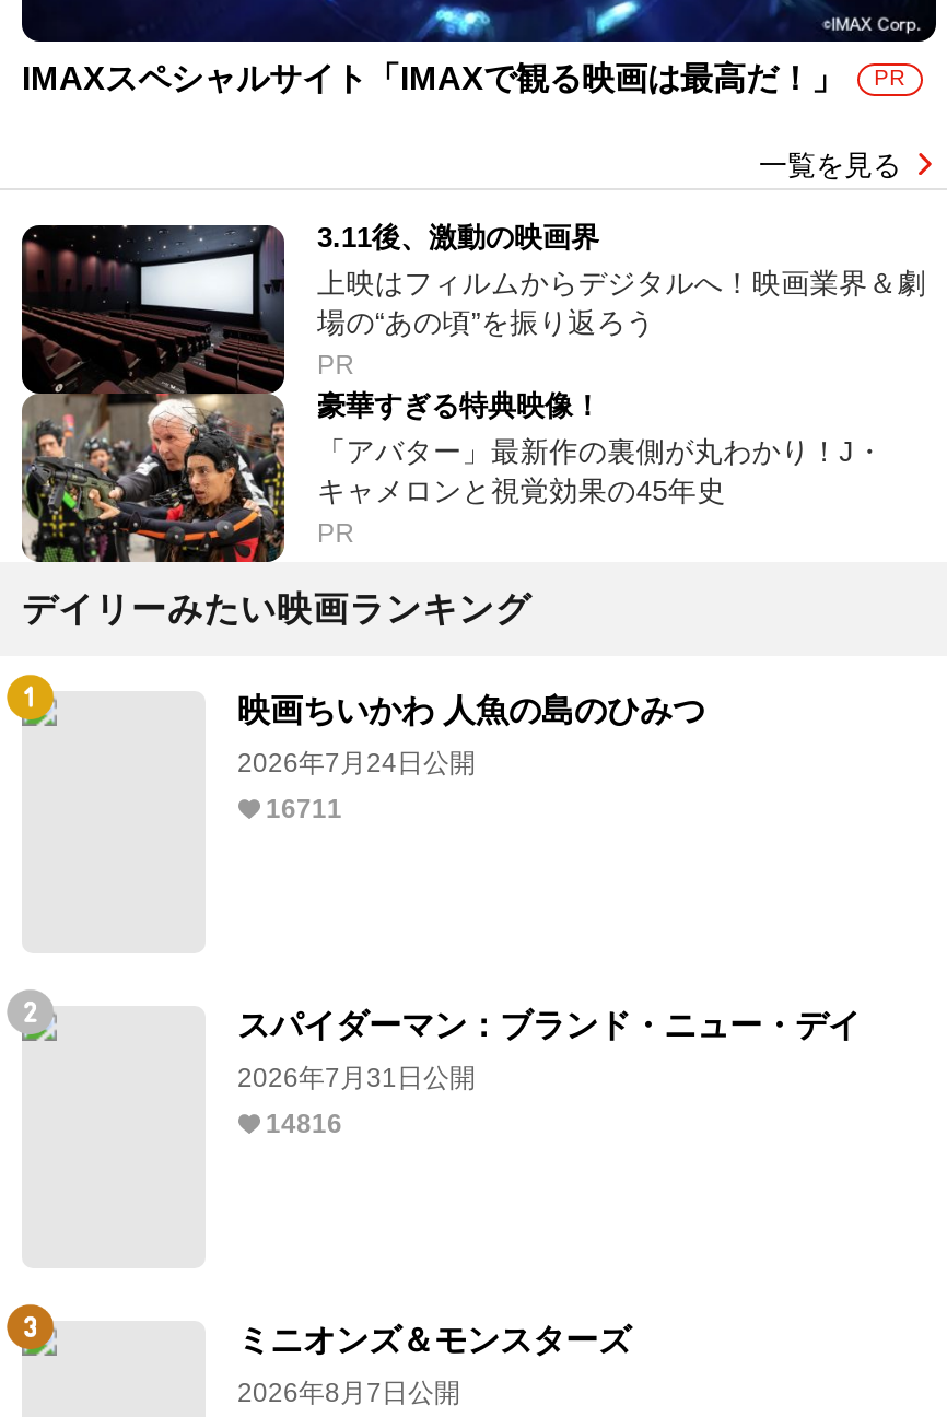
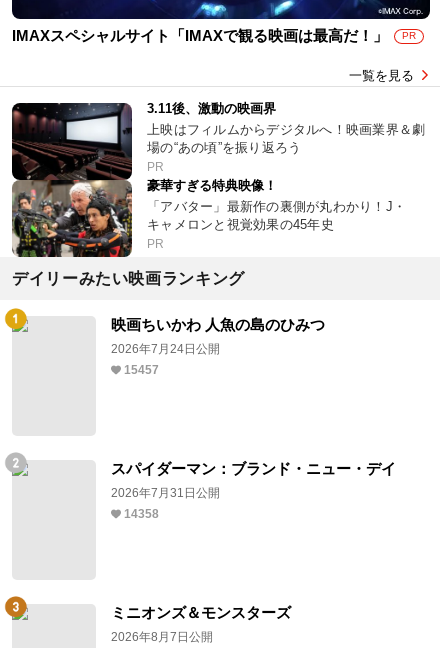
[266,794,342,824] 16711 -> [123,363,158,377] 15457
[266,1108,342,1139] 14816 -> [123,507,158,521] 14358

